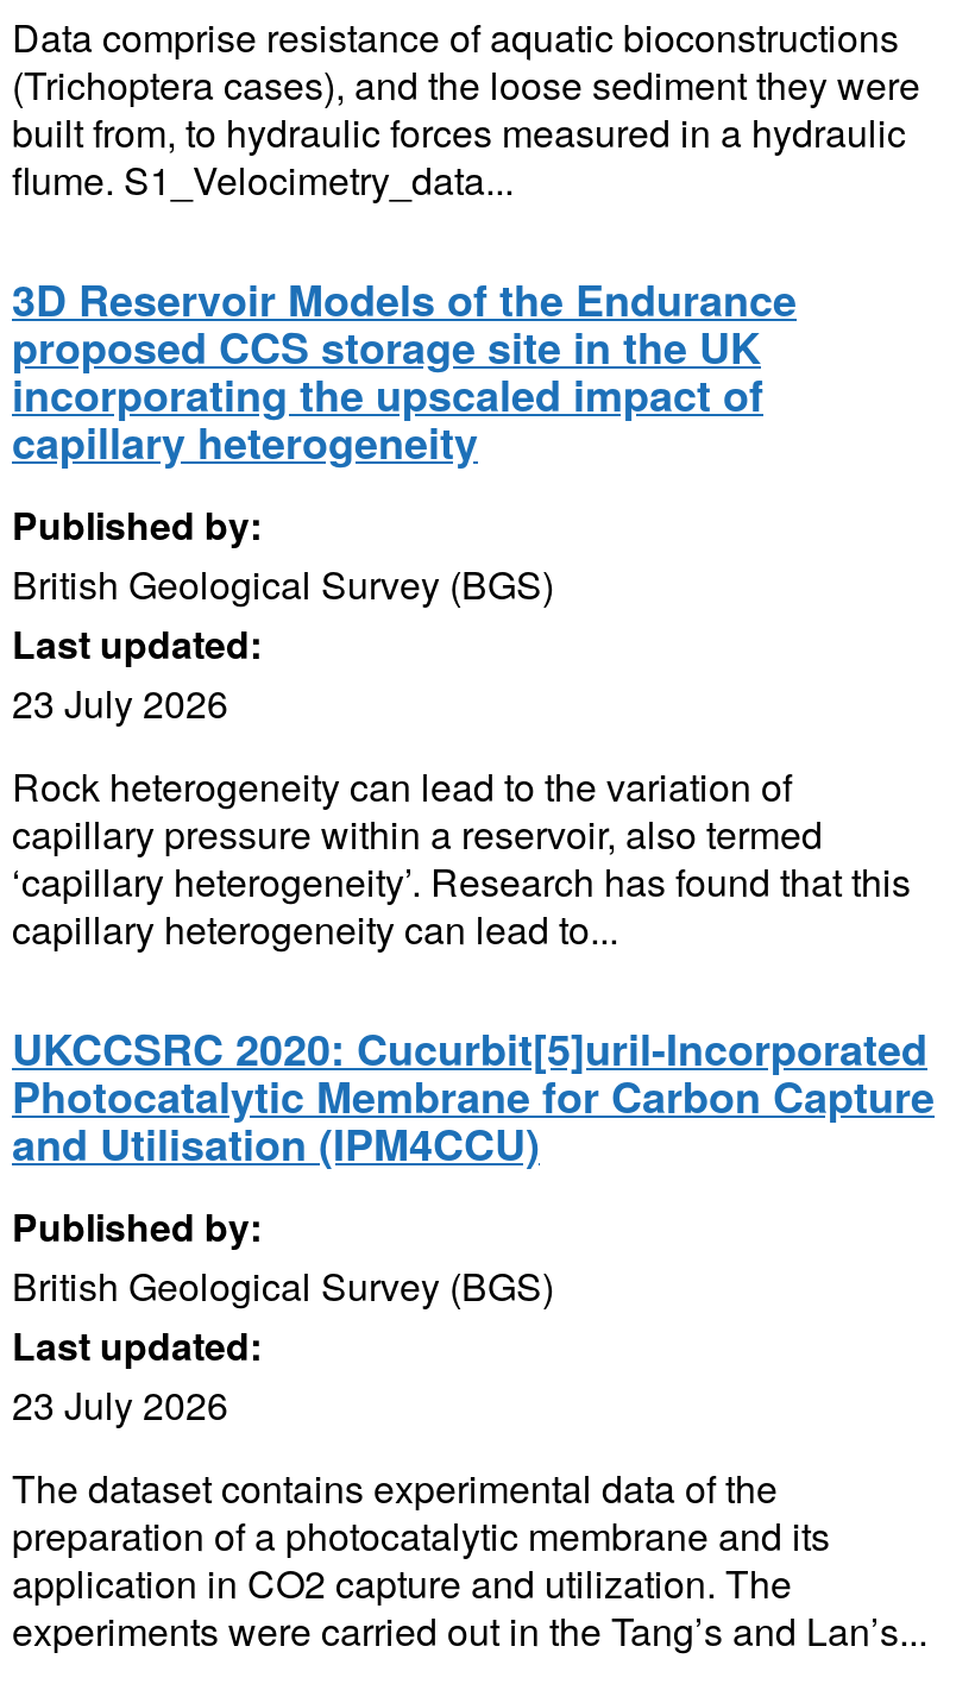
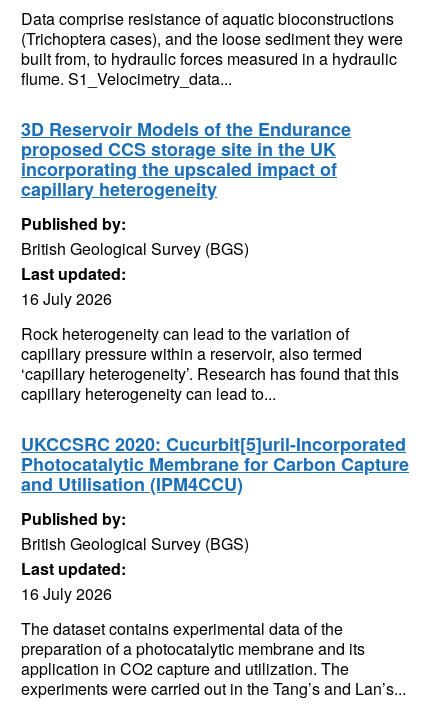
[12,676,228,730] 23 July 2026 -> [21,287,112,310] 16 July 2026
[12,1377,228,1432] 23 July 2026 -> [21,582,112,605] 16 July 2026

